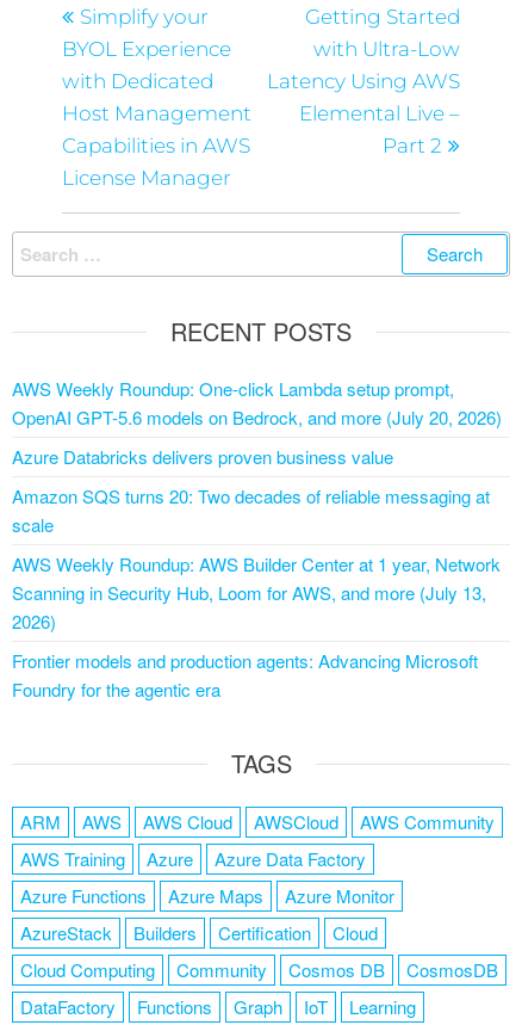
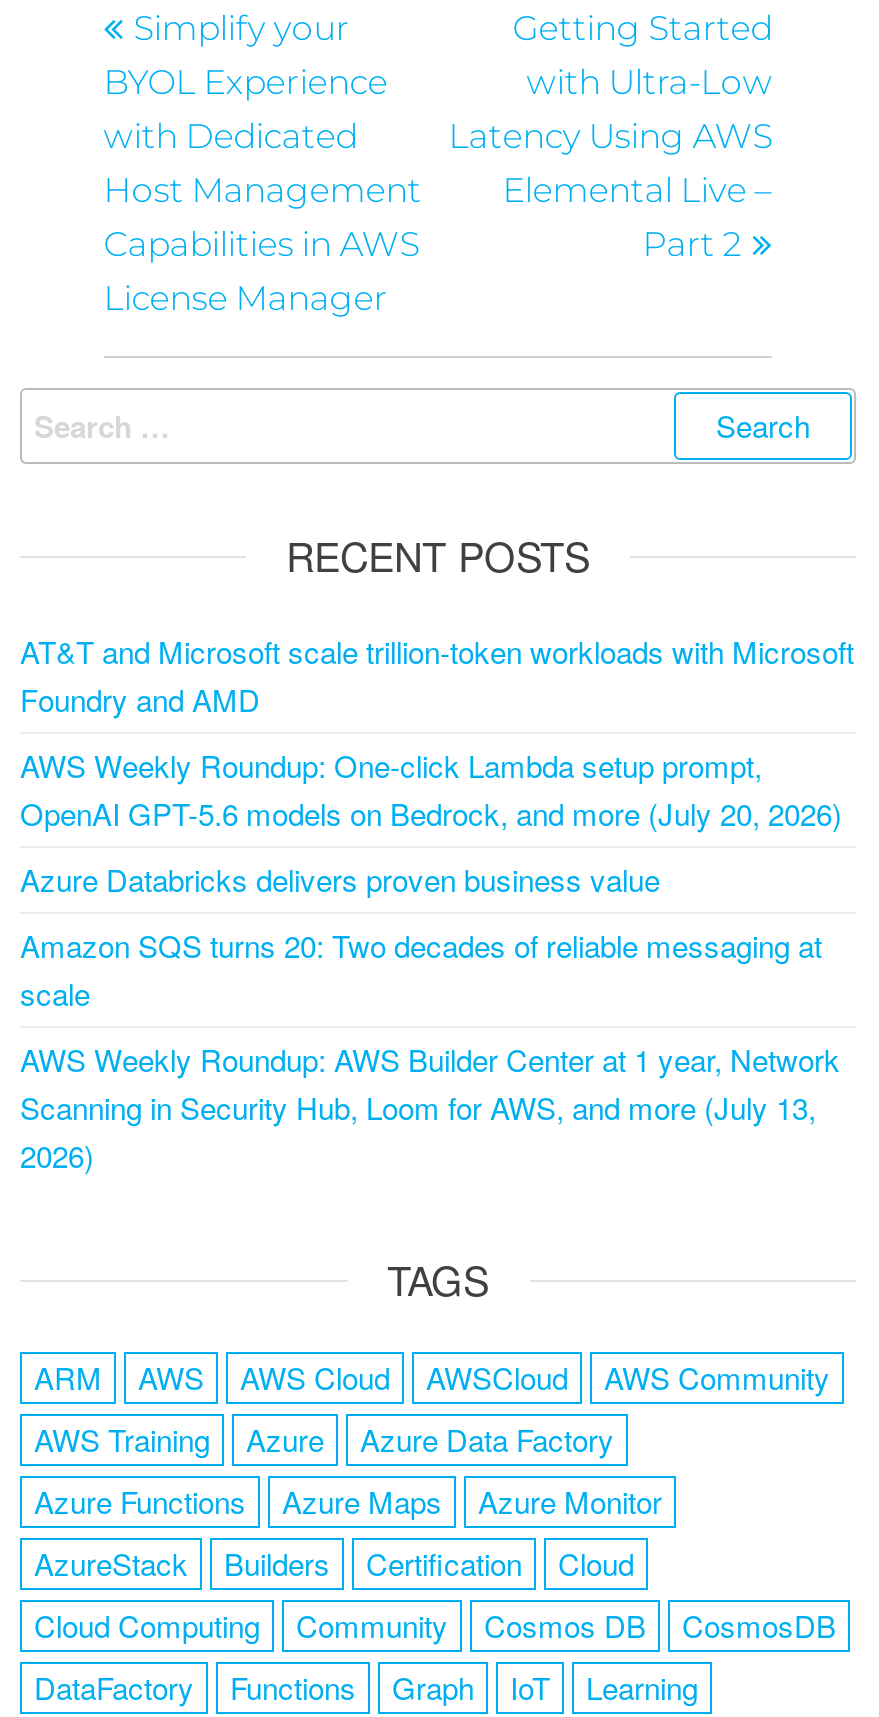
none -> [20,630,854,720] AT&T and Microsoft scale trillion-token workloads with Microsoft | Foundry and AMD
moved [12,376,502,634] -> [20,744,842,1176]: AWS Weekly Roundup: One-click Lambda setup prompt, | OpenAI GPT-5.6 models on Bedrock, and more (July 20, 2026) | Azure Databricks delivers proven business value | Amazon SQS turns 20: Two decades of reliable messaging at | scale | AWS Weekly Roundup: AWS Builder Center at 1 year, Network | Scanning in Security Hub, Loom for AWS, and more (July 13, | 2026)
[12,648,478,702] Frontier models and production agents: Advancing Microsoft | Foundry for the agentic era -> none

